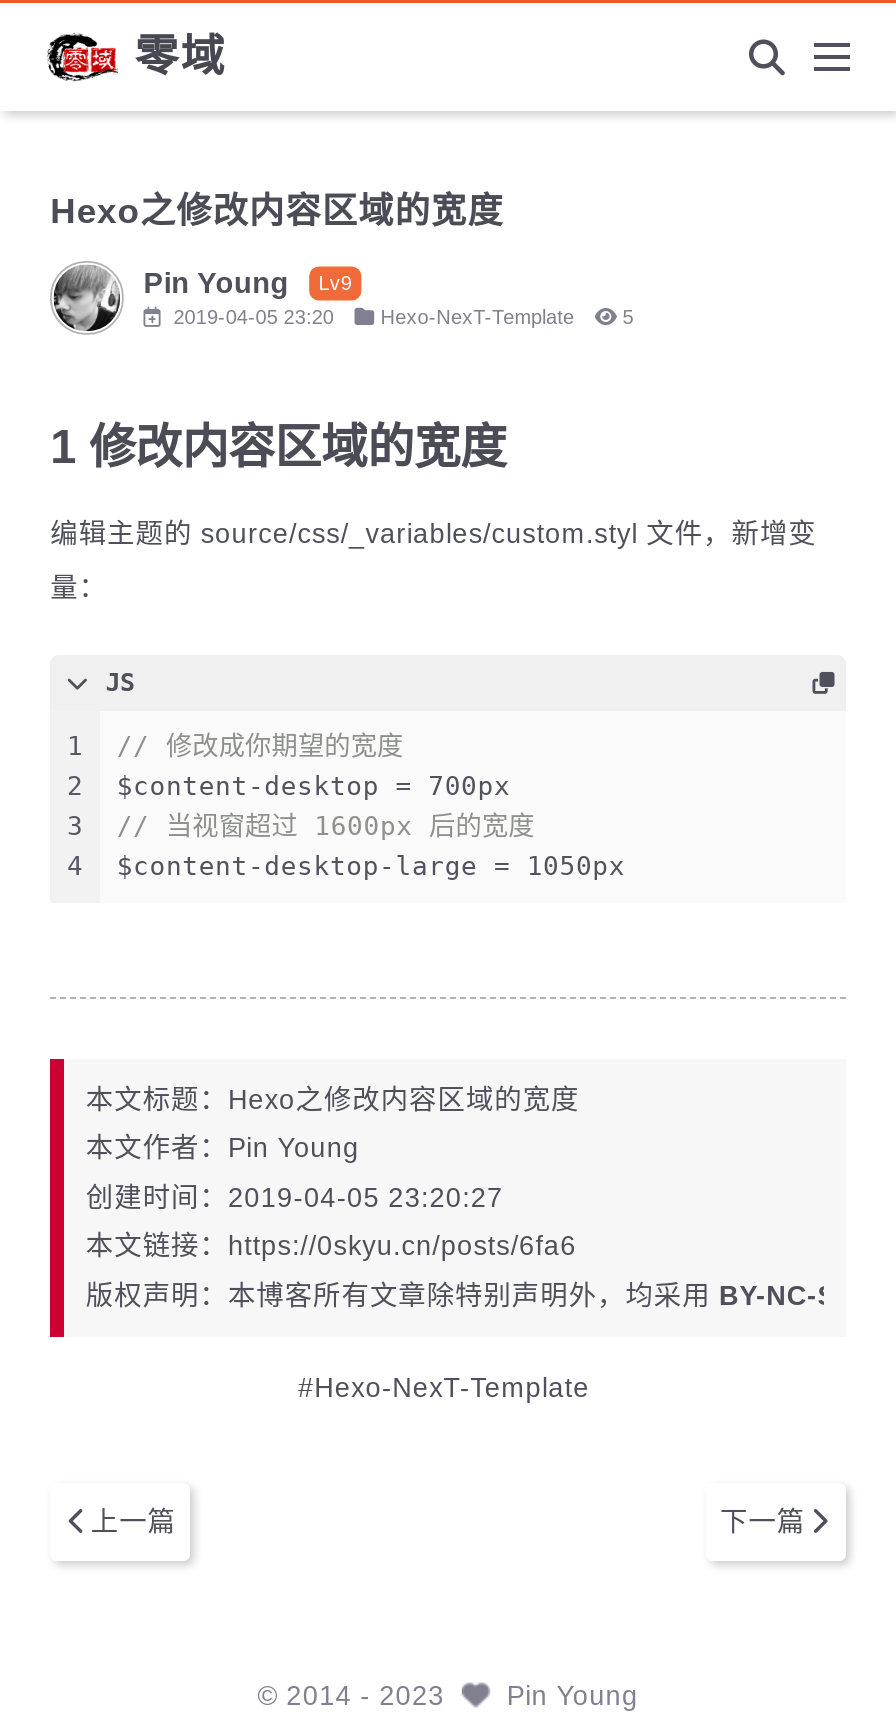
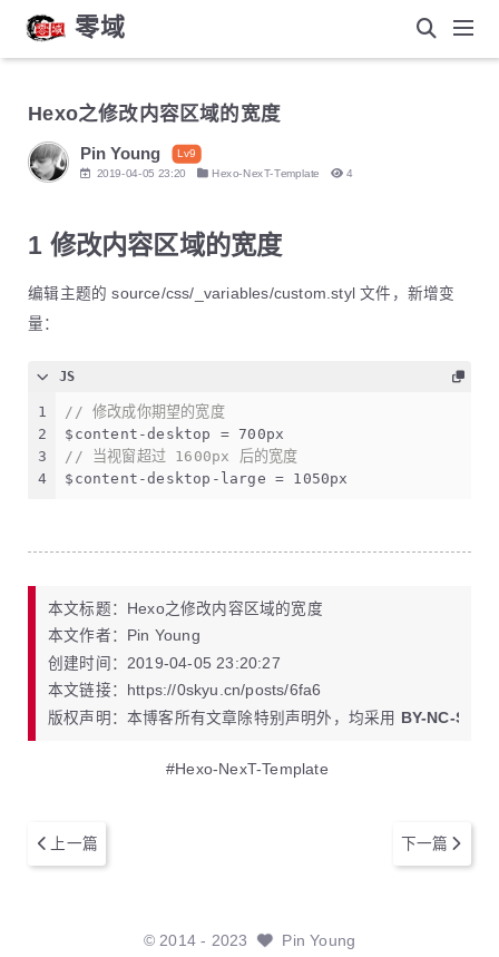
[623,305,634,327] 5 -> [347,166,353,178] 4

